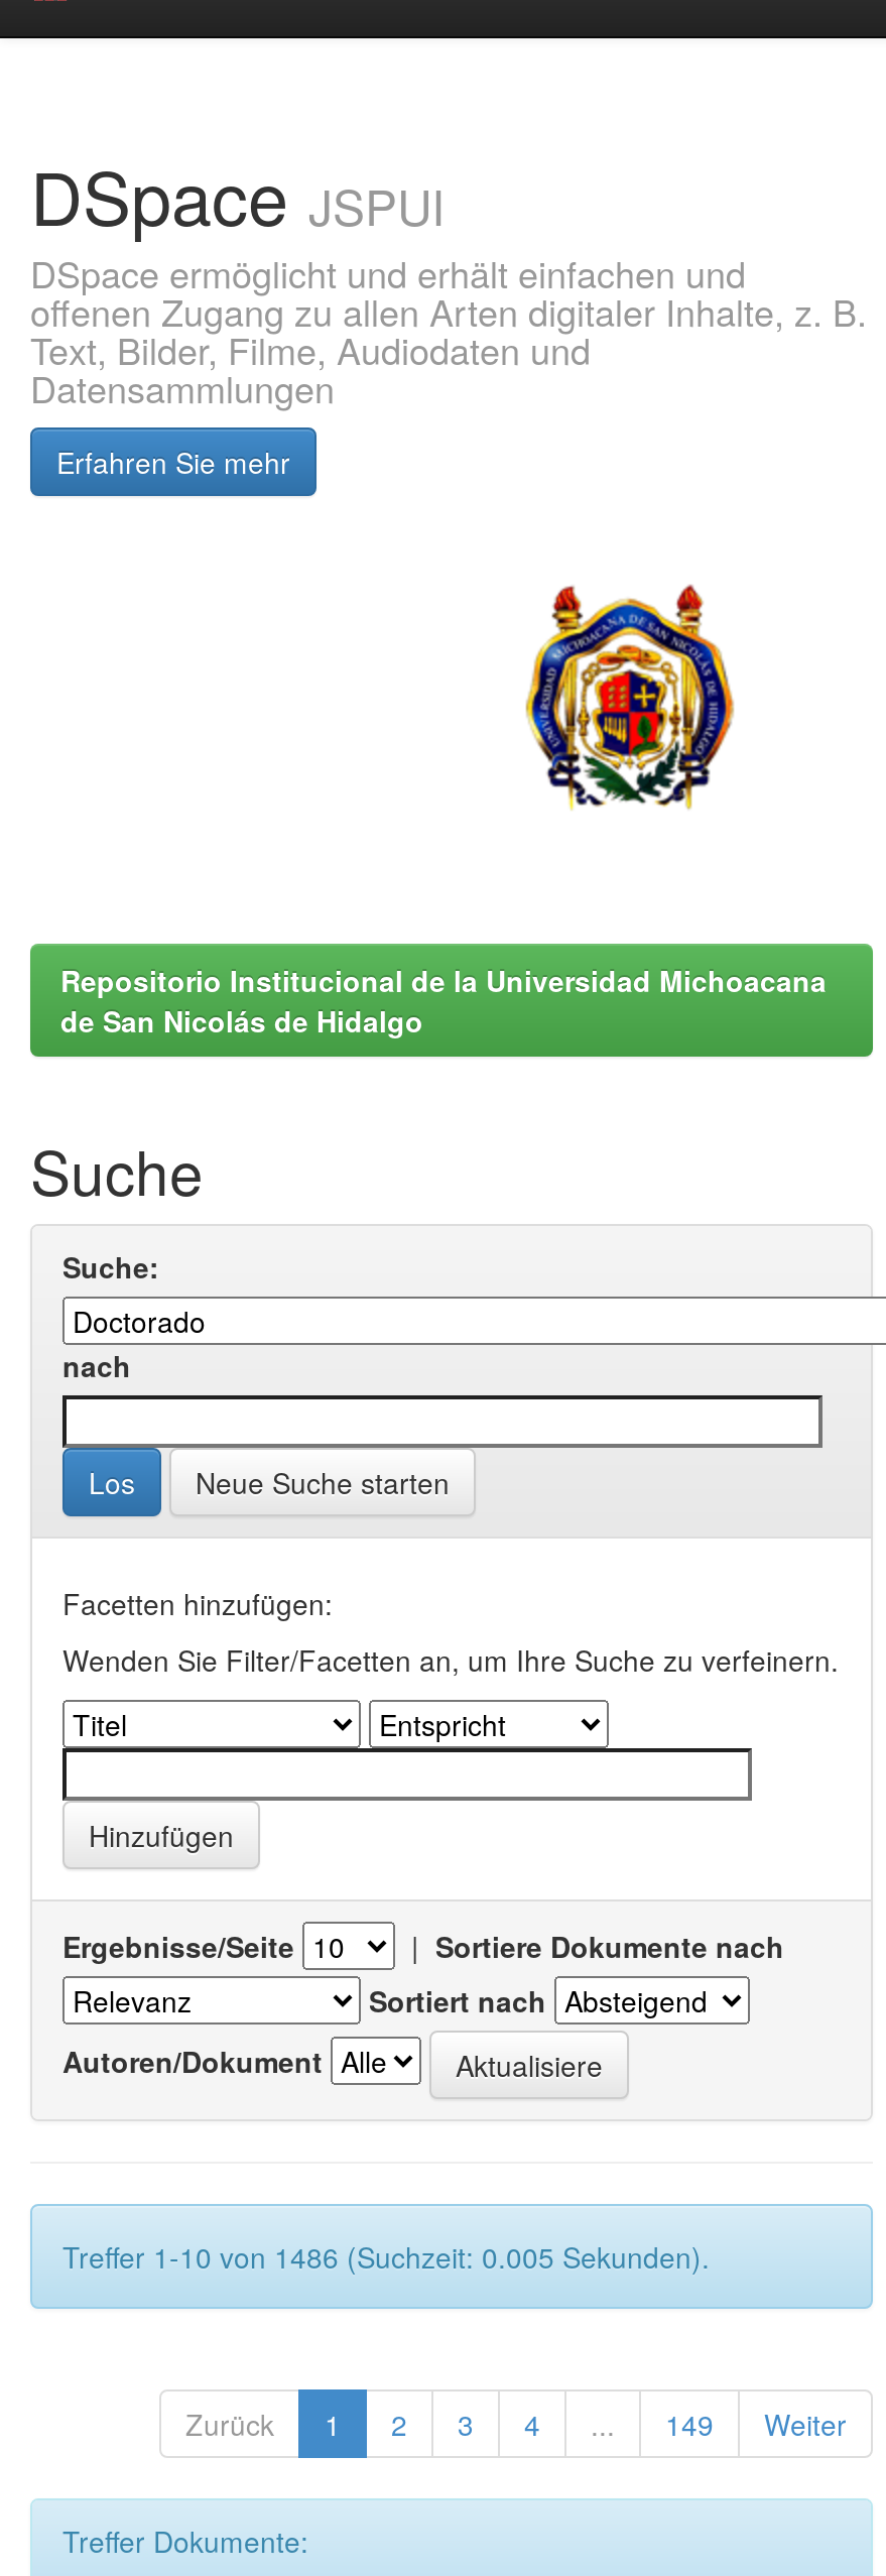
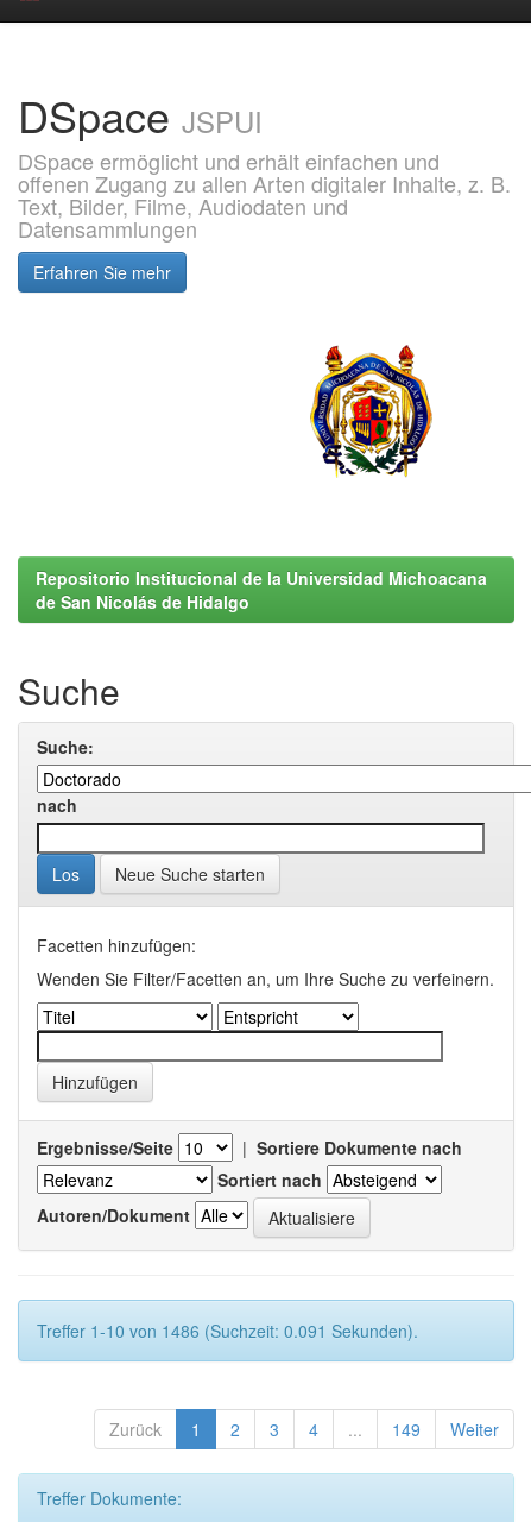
[62,2236,710,2277] Treffer 1-10 von 1486 (Suchzeit: 0.005 Sekunden). -> [37,1319,418,1342] Treffer 1-10 von 1486 (Suchzeit: 0.091 Sekunden).

